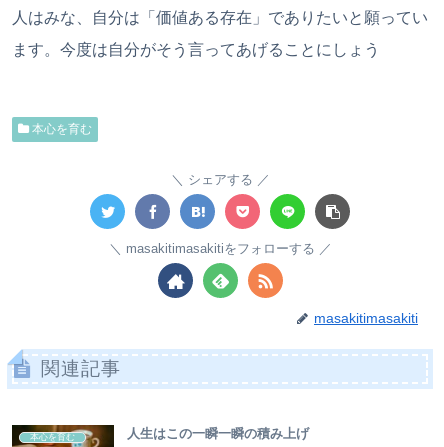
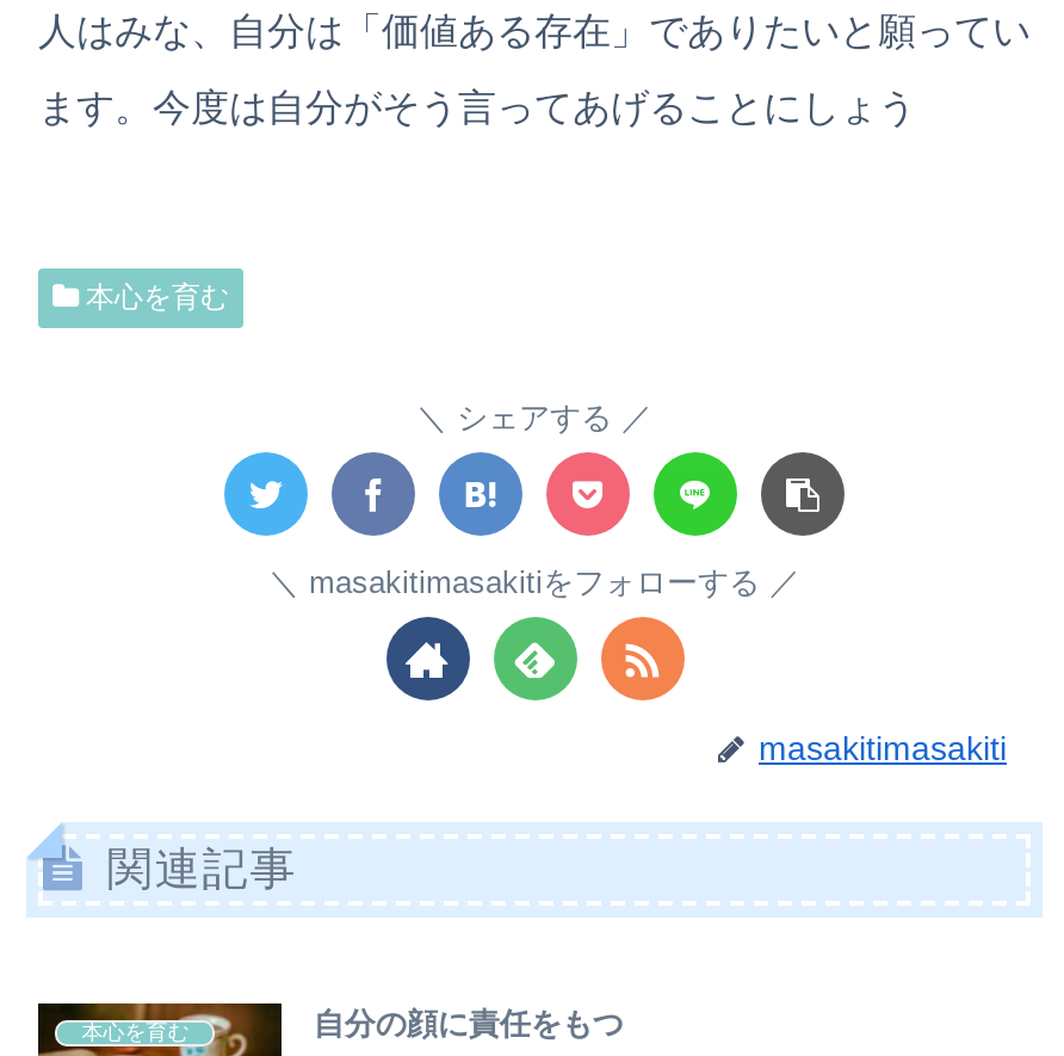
[127,426,309,441] 人生はこの一瞬一瞬の積み上げ -> [313,1006,624,1041] 自分の顔に責任をもつ

